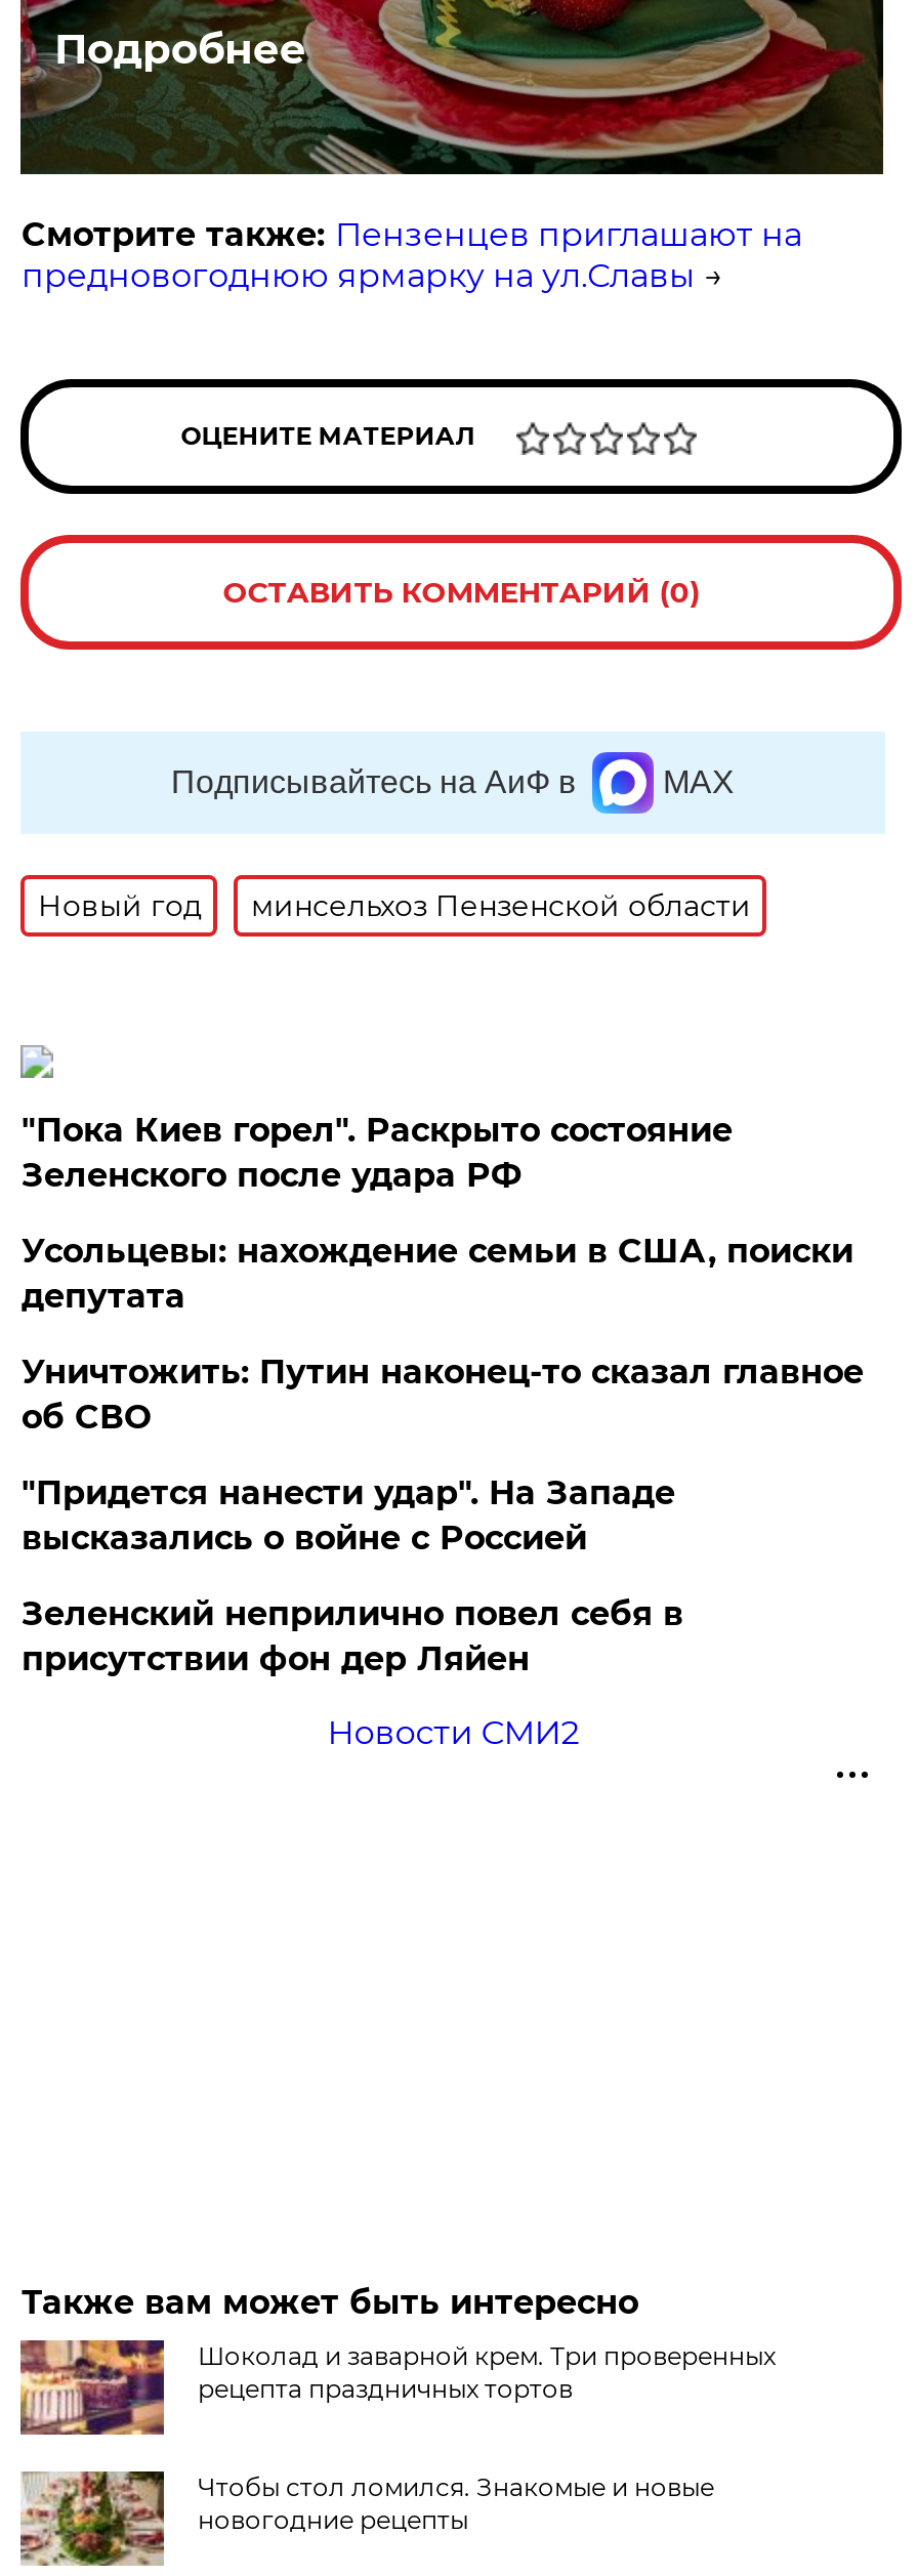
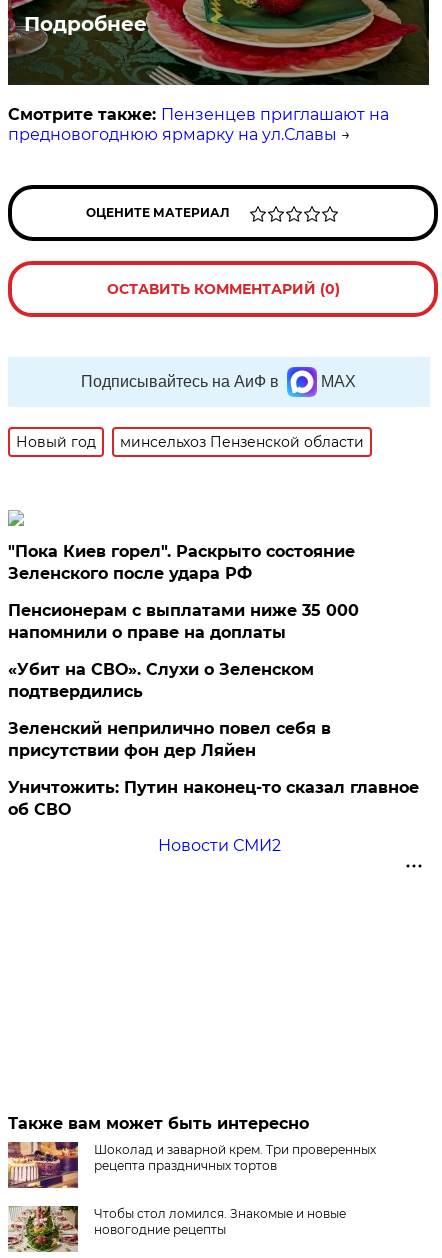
[21,1231,853,1557] Усольцевы: нахождение семьи в США, поиски | депутата | "Придется нанести удар". На Западе | высказались о войне с Россией -> [8,601,359,701] Пенсионерам с выплатами ниже 35 000 | напомнили о праве на доплаты | «Убит на СВО». Слухи о Зеленском | подтвердились
moved [21,1352,863,1436] -> [8,778,419,819]: Уничтожить: Путин наконец-то сказал главное | об СВО
moved [21,1594,683,1678] -> [8,719,331,760]: Зеленский неприлично повел cебя в | присутствии фон дер Ляйен

